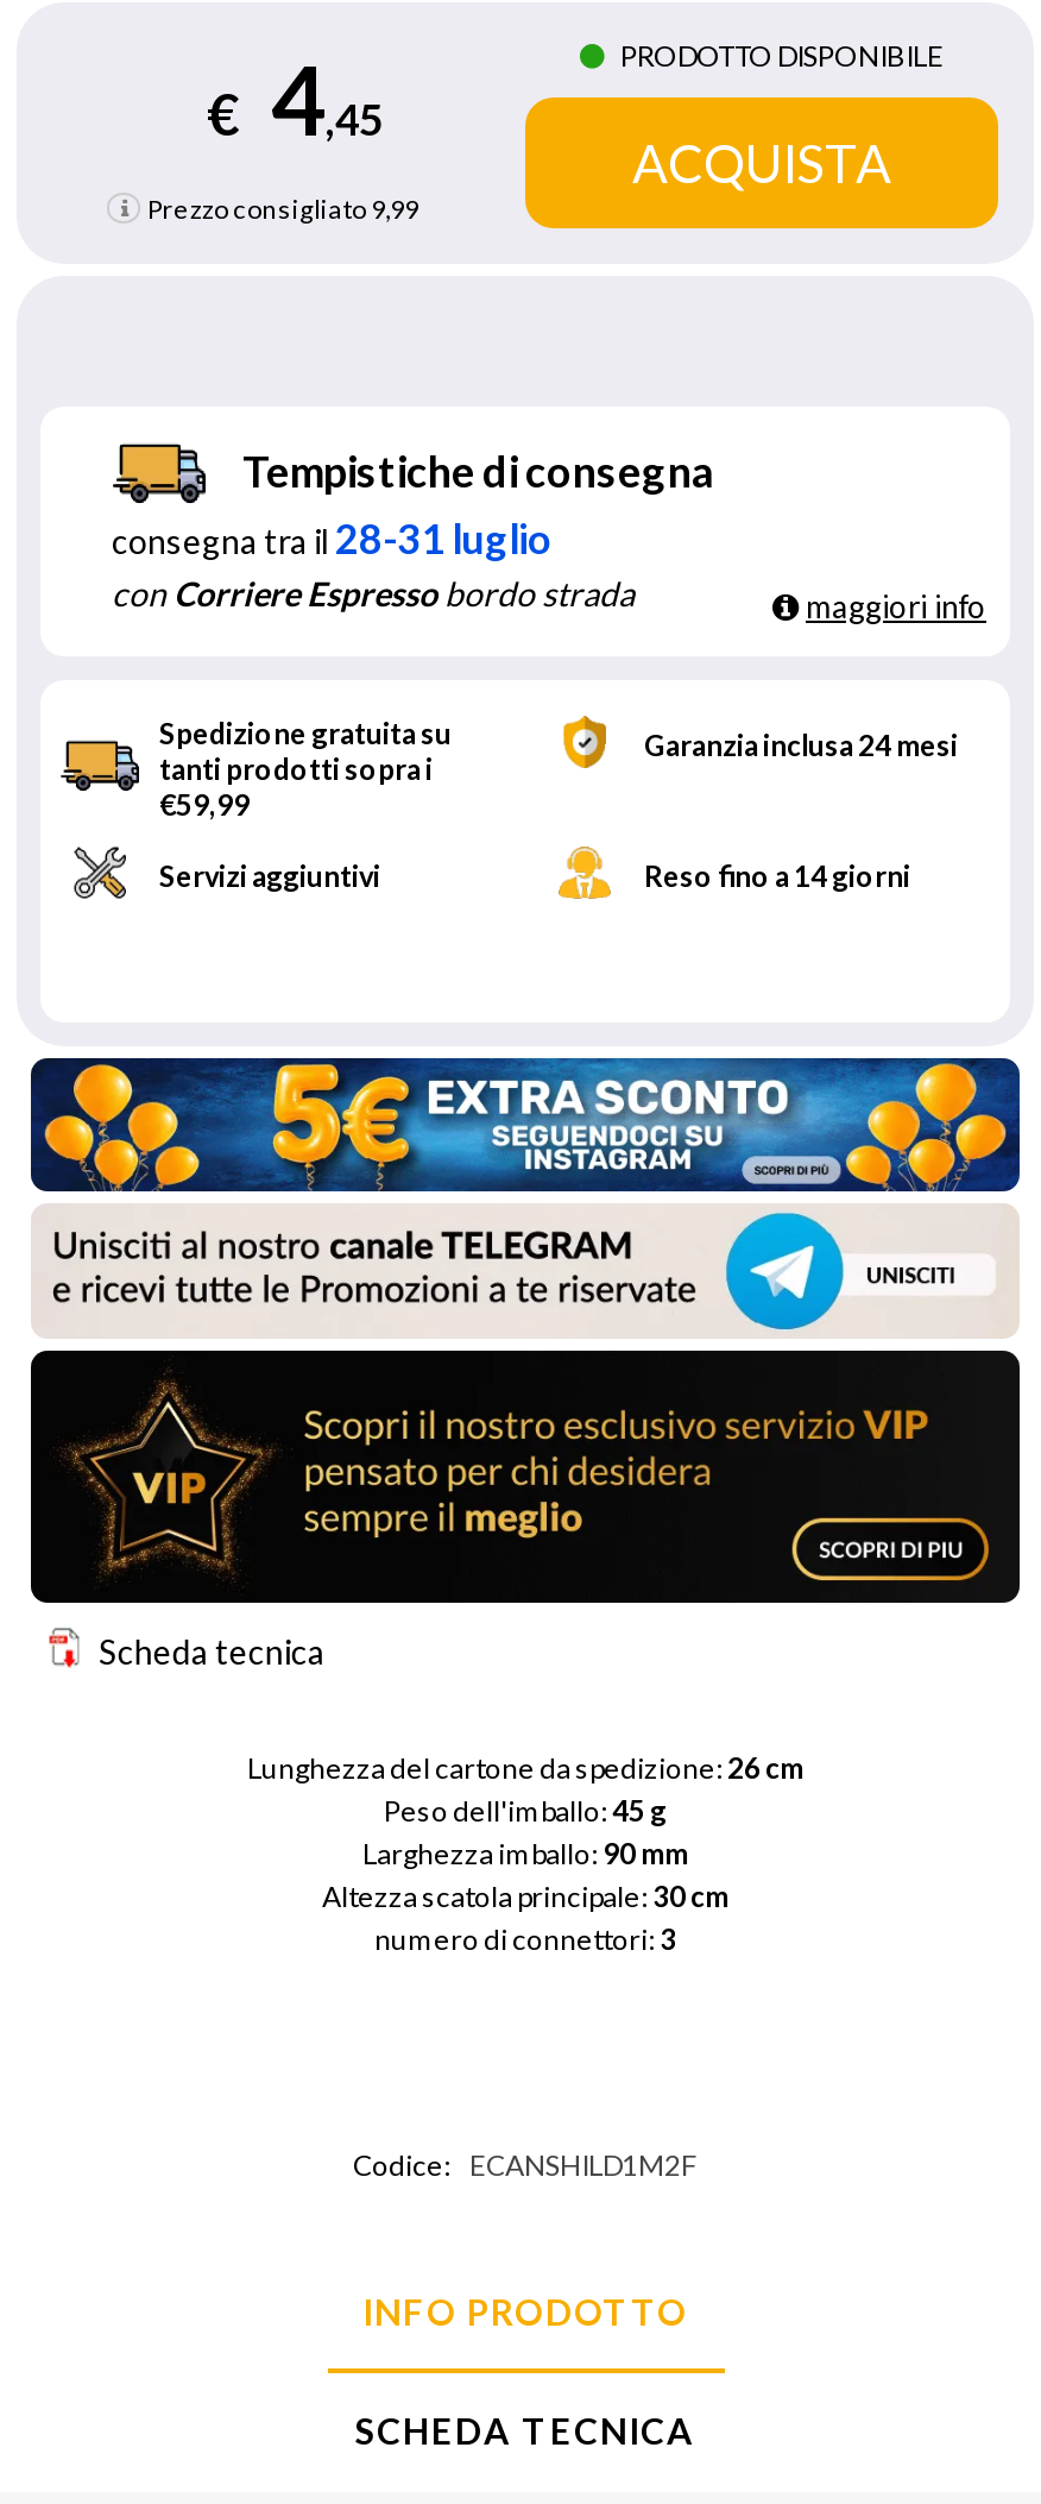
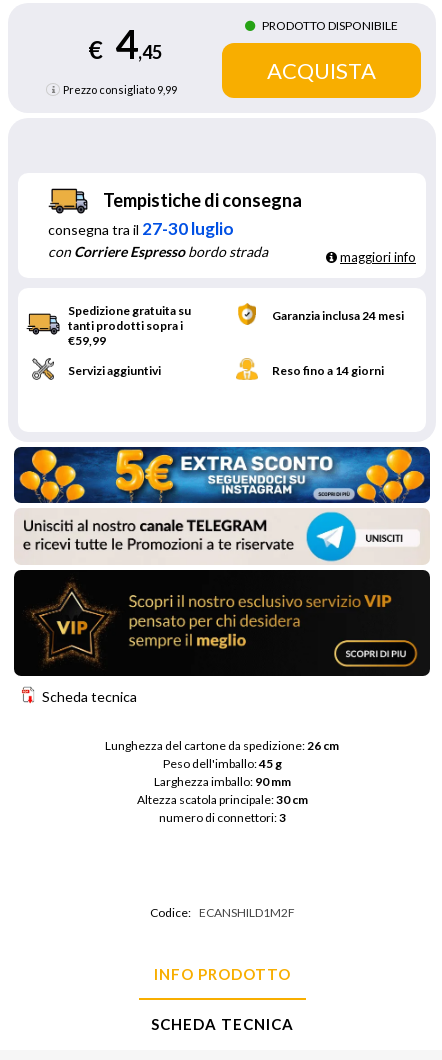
[112,513,554,563] consegna tra il 28-31 luglio -> [48,218,234,239] consegna tra il 27-30 luglio

